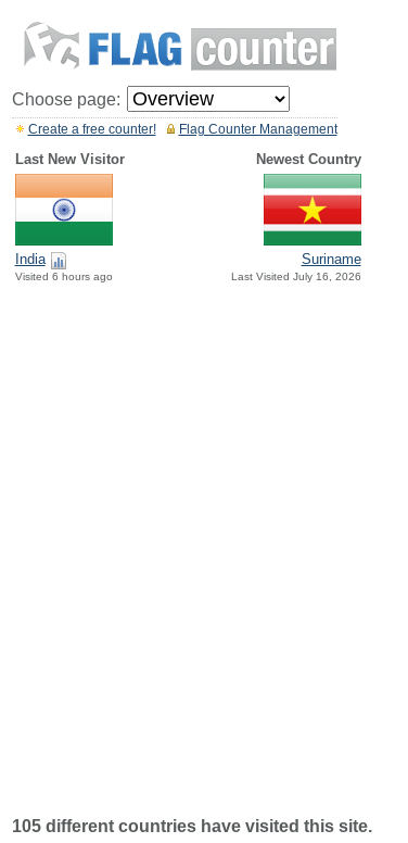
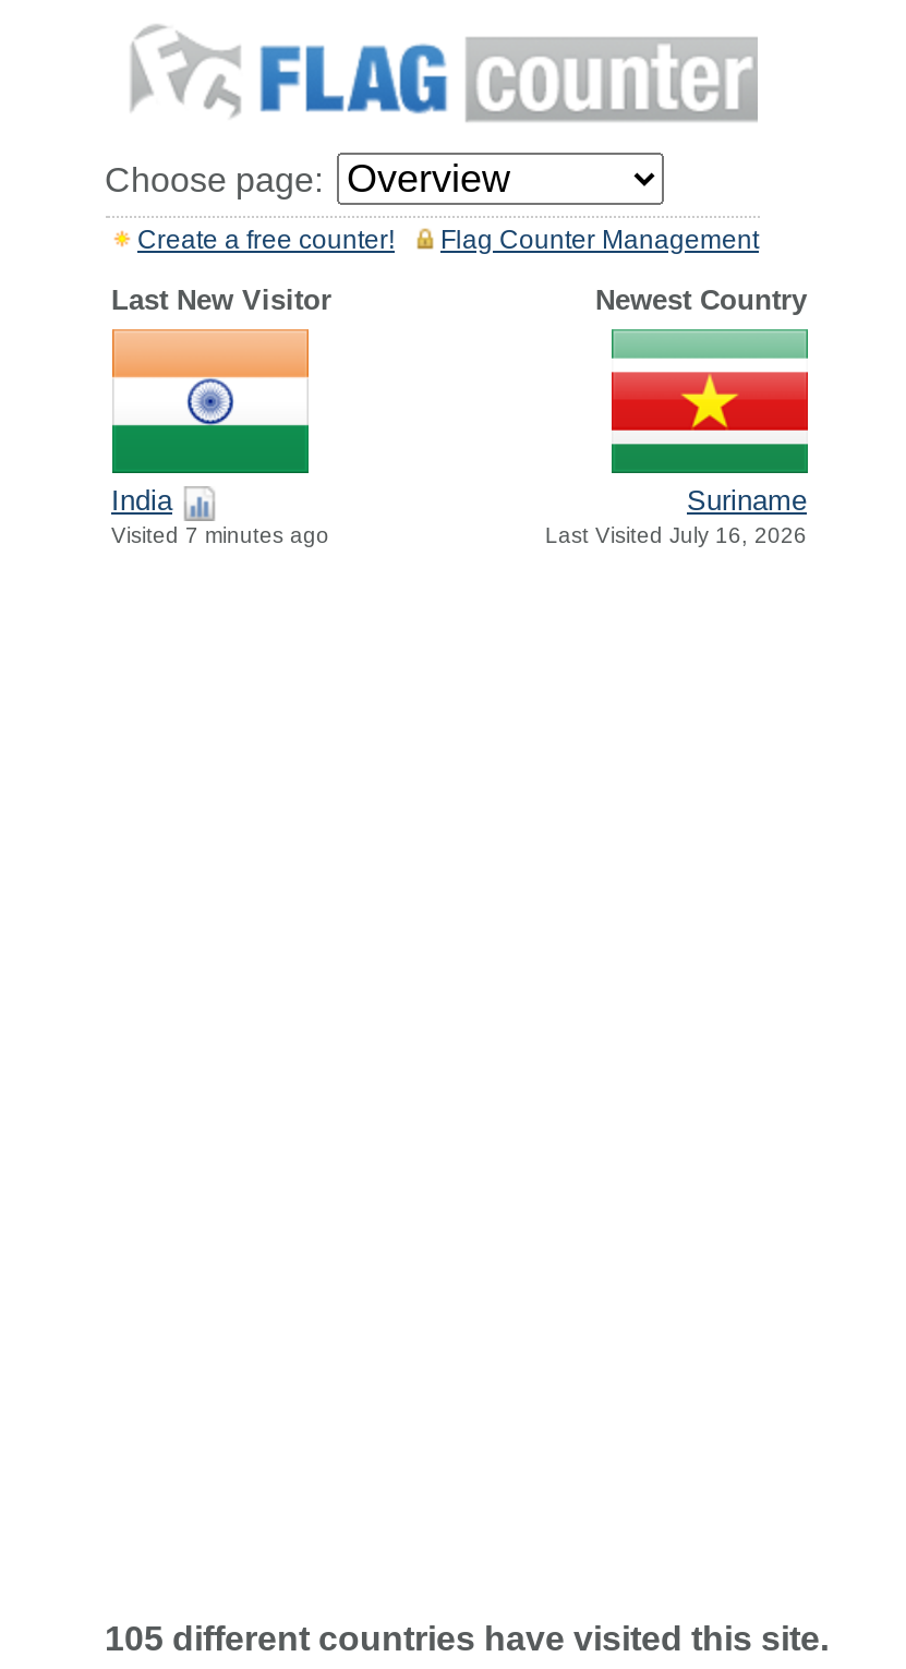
[15,271,112,283] Visited 6 hours ago -> [111,524,329,548] Visited 7 minutes ago

